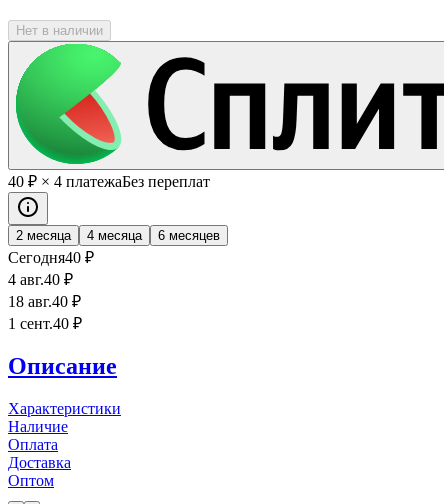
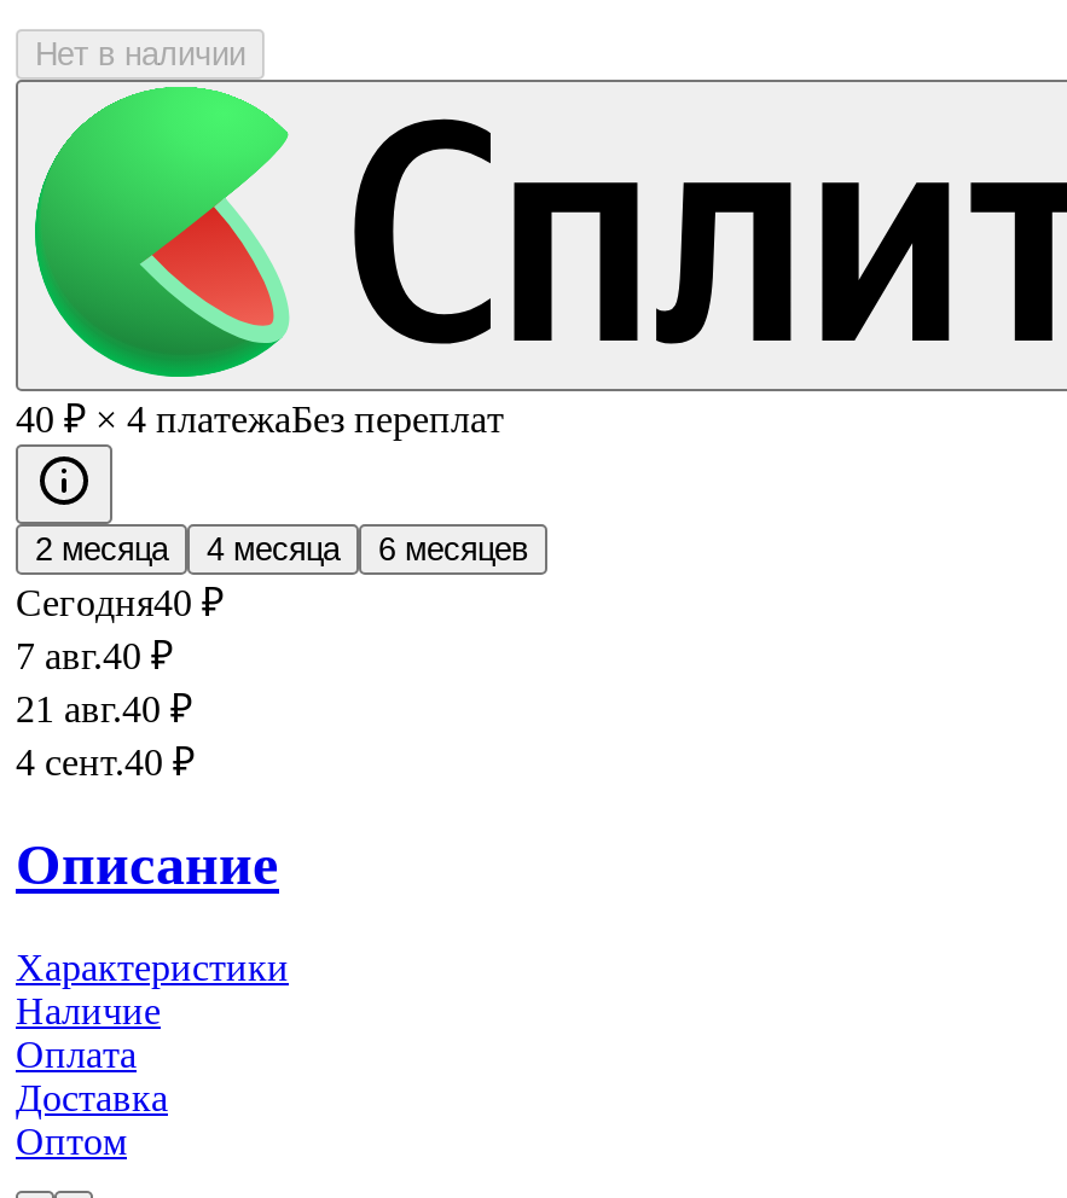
[8,270,73,287] 4 авг.40 ₽ -> [16,634,173,675] 7 авг.40 ₽
[8,292,81,309] 18 авг.40 ₽ -> [16,687,192,728] 21 авг.40 ₽
[8,314,82,331] 1 сент.40 ₽ -> [16,740,195,781] 4 сент.40 ₽

